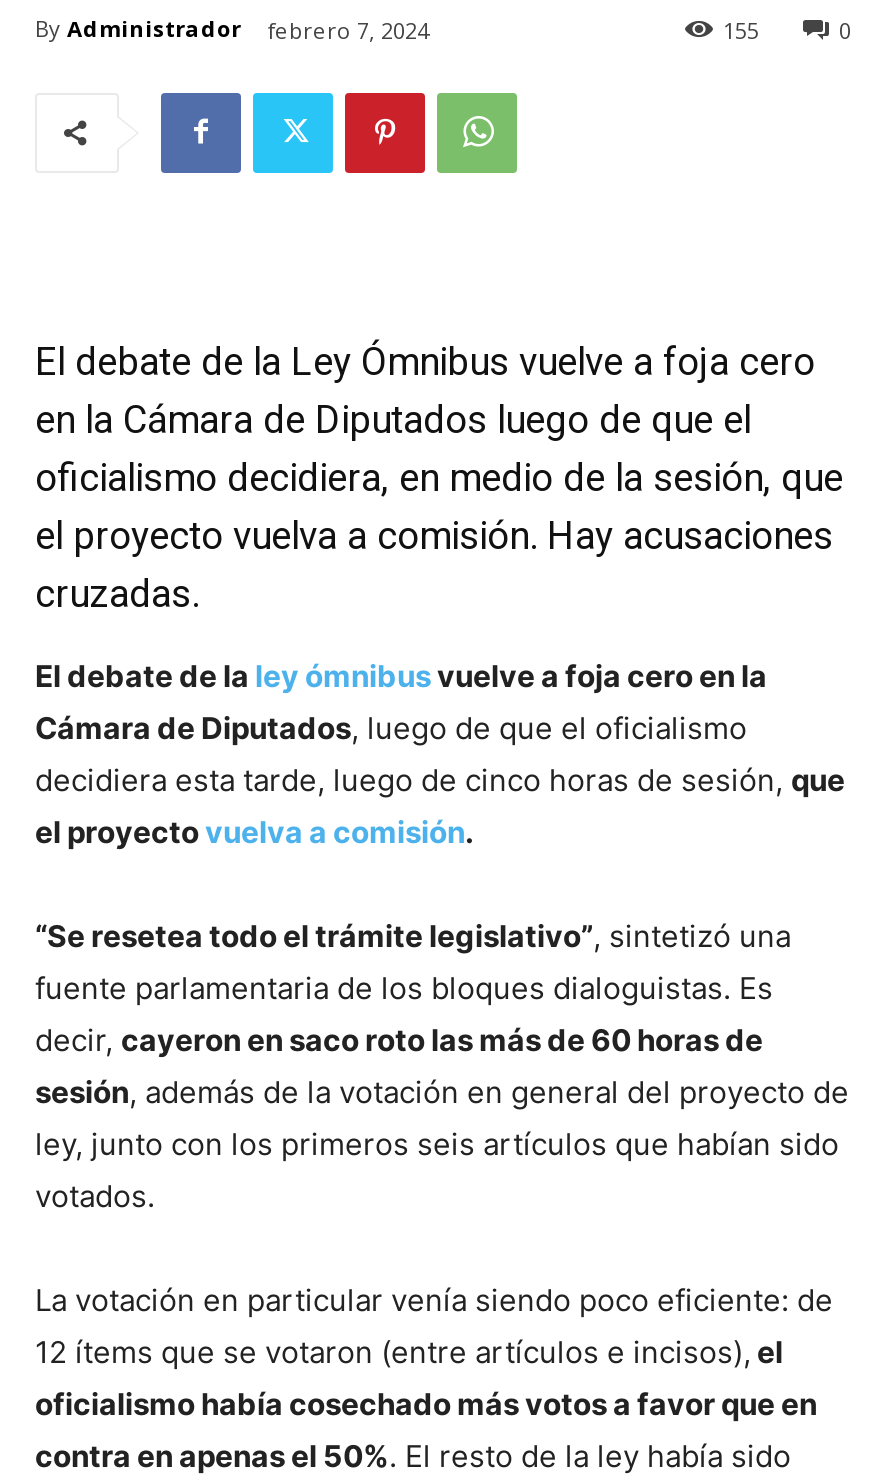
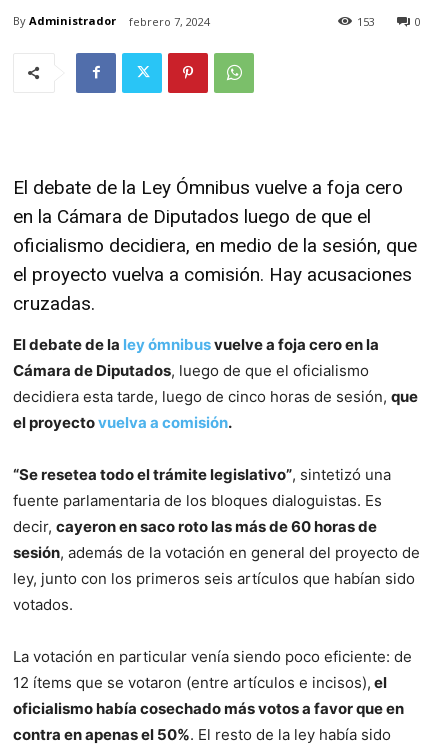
[723,15,759,45] 155 -> [357,14,375,29] 153

